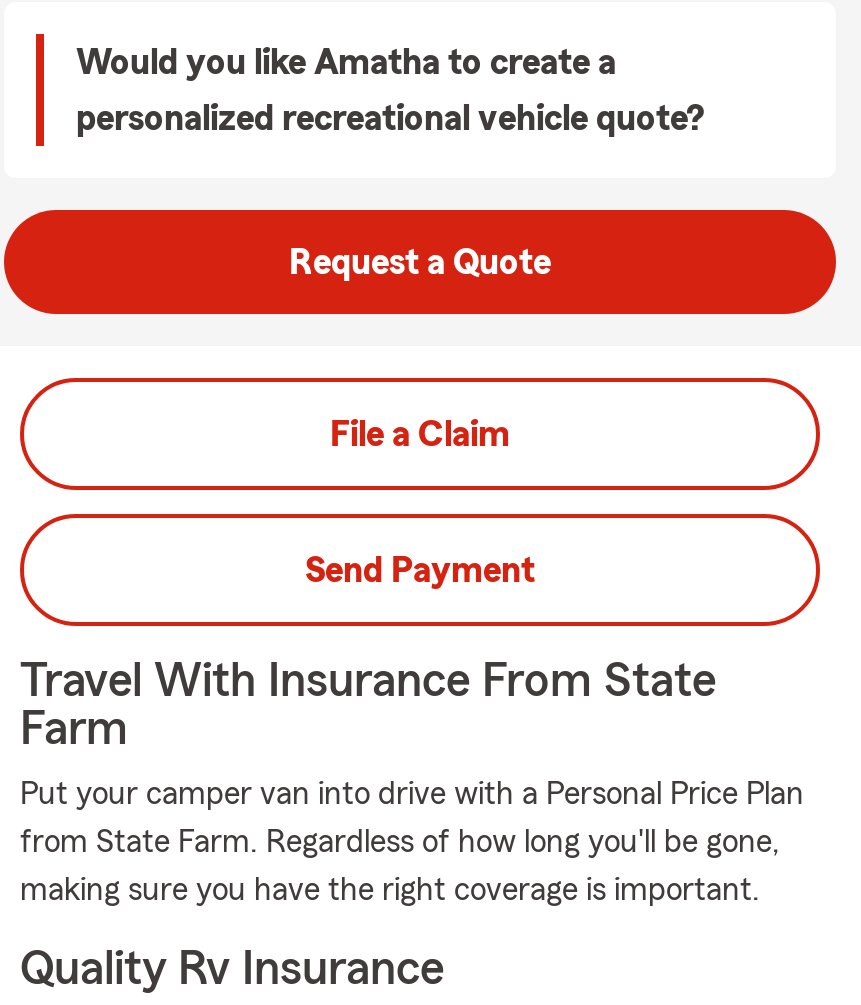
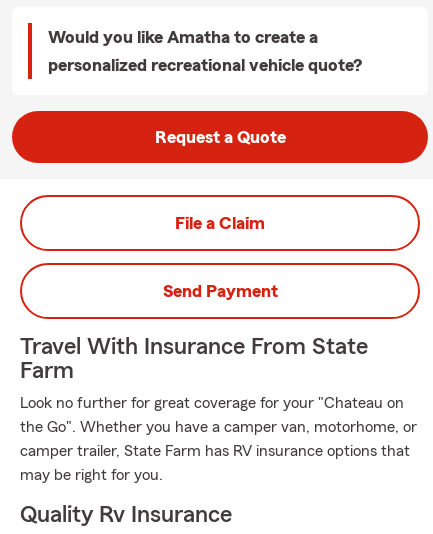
[20,778,804,906] Put your camper van into drive with a Personal Price Plan | from State Farm. Regardless of how long you'll be gone, | making sure you have the right coverage is important. -> [20,395,417,483] Look no further for great coverage for your "Chateau on | the Go". Whether you have a camper van, motorhome, or | camper trailer, State Farm has RV insurance options that | may be right for you.

